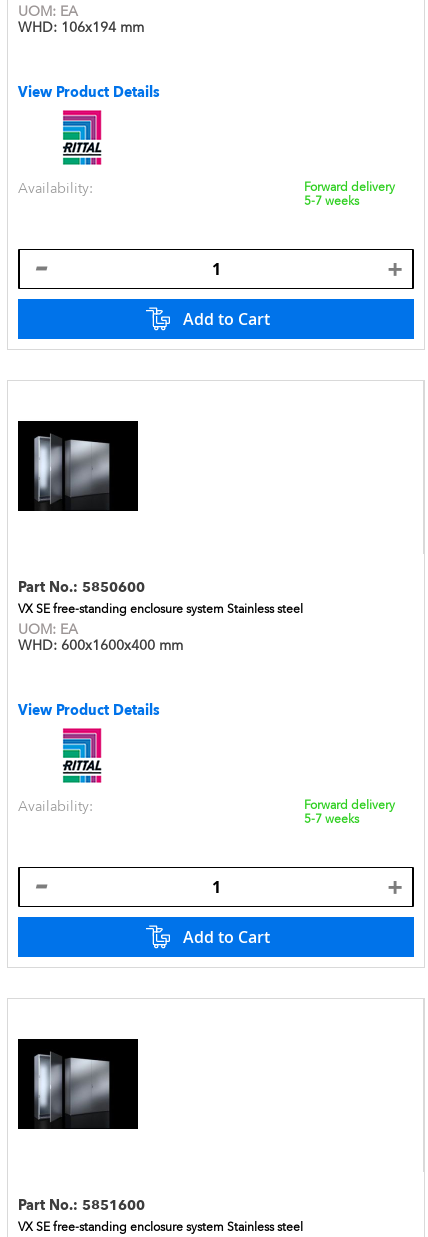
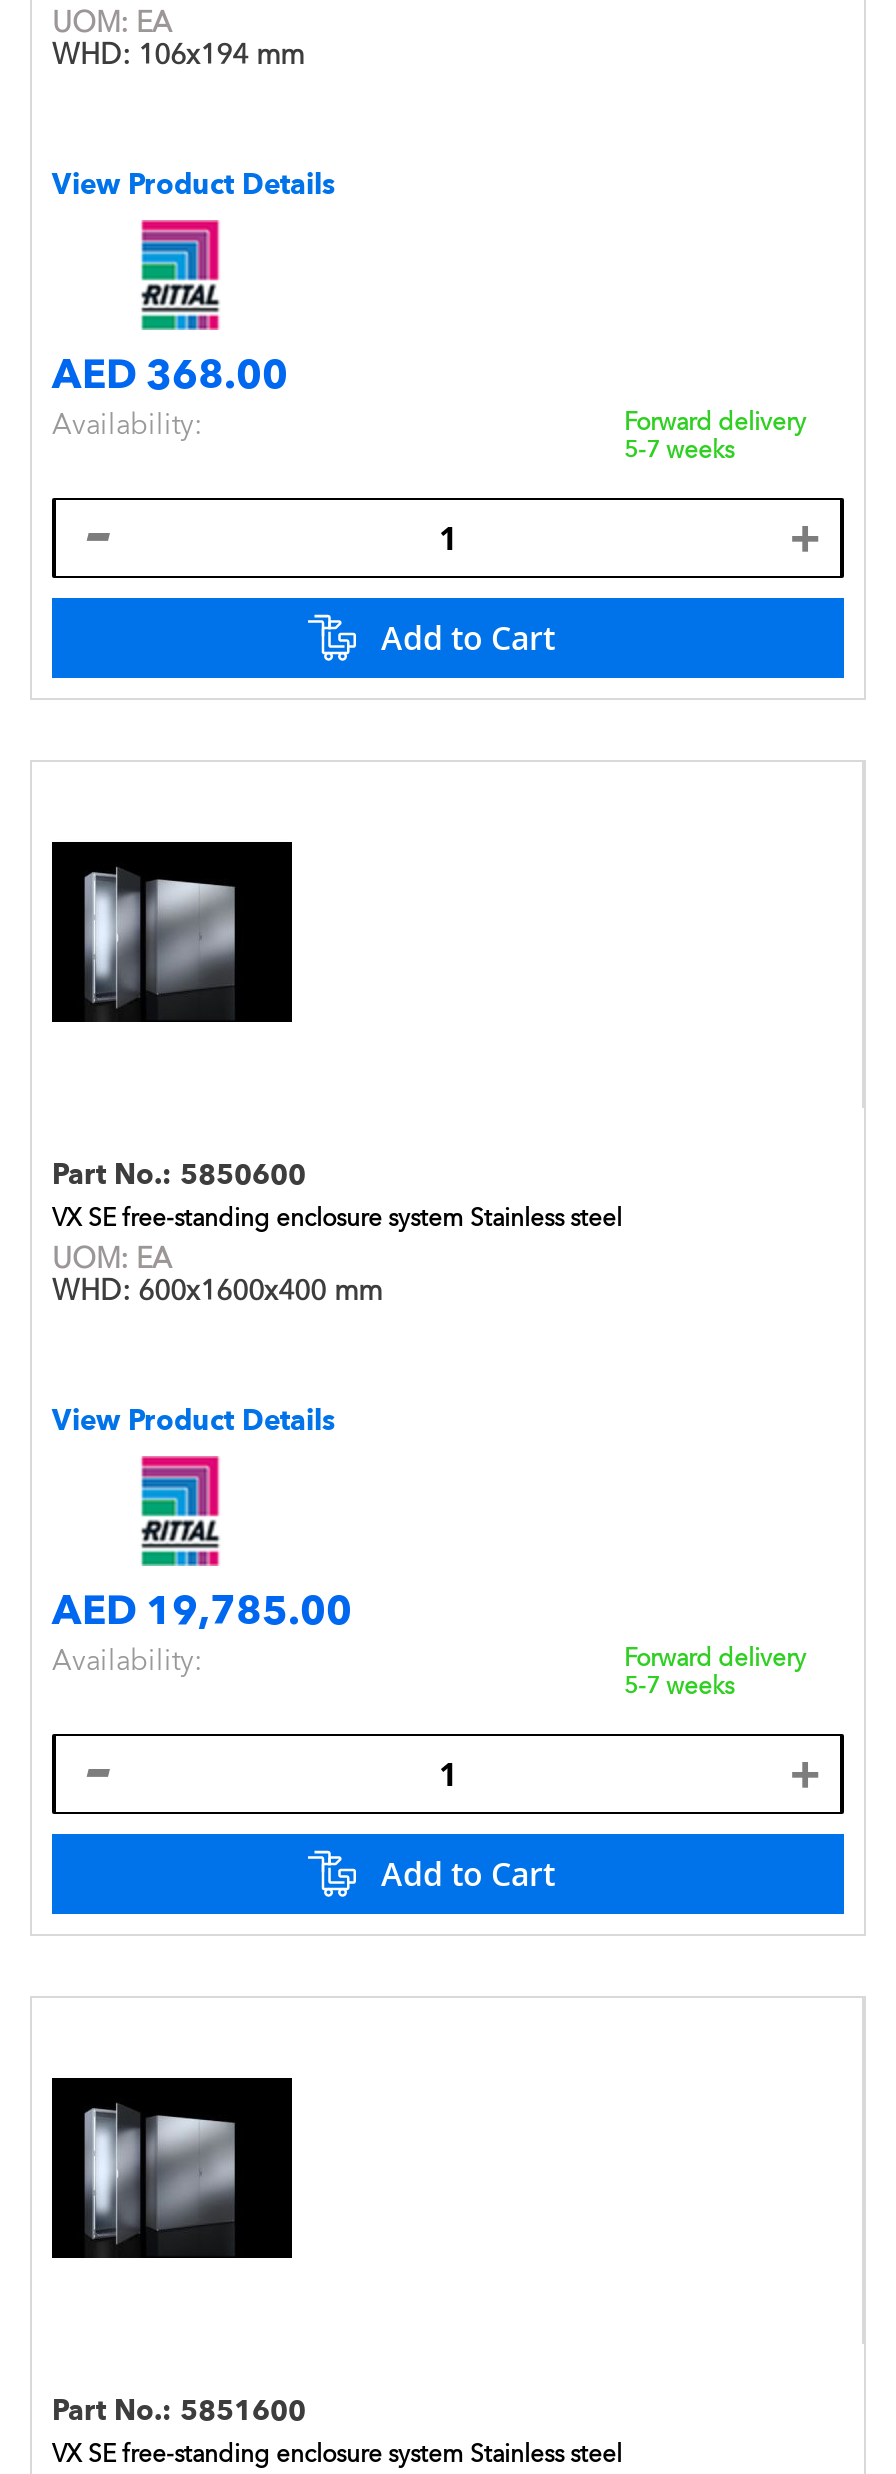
none -> [52,350,288,398] AED 368.00
moved [18,180,395,208] -> [52,408,806,464]: Availability: | Forward delivery | 5-7 weeks
none -> [52,1586,352,1634] AED 19,785.00
moved [18,798,395,826] -> [52,1644,806,1700]: Availability: | Forward delivery | 5-7 weeks

